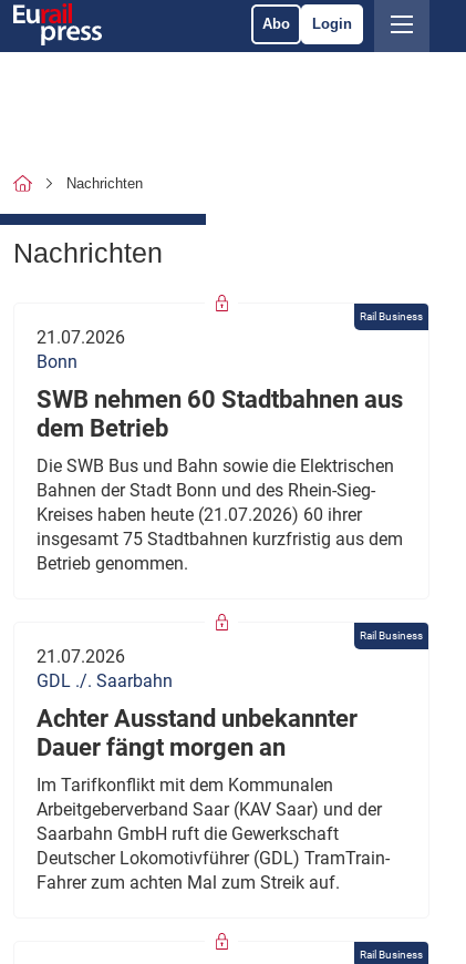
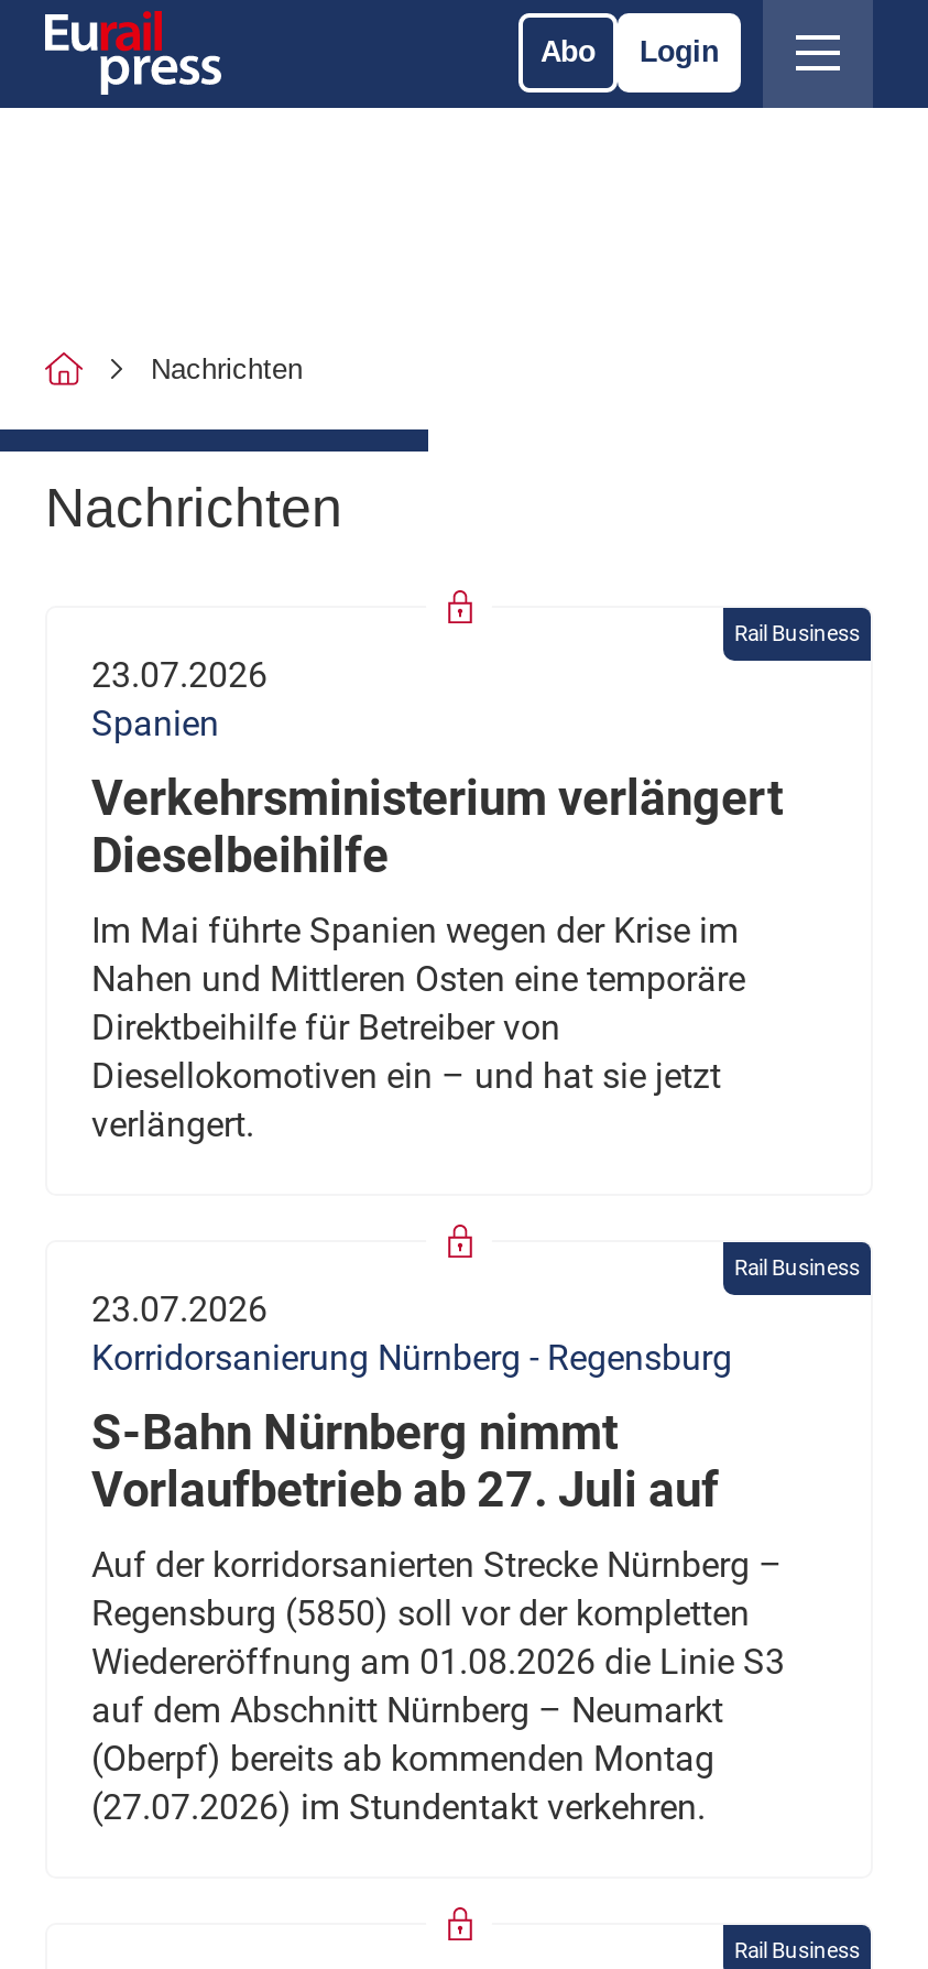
[37,327,125,373] 21.07.2026 | Bonn -> [91,655,268,745] 23.07.2026 | Spanien
[37,386,403,442] SWB nehmen 60 Stadtbahnen aus | dem Betrieb -> [91,771,783,884] Verkehrsministerium verlängert | Dieselbeihilfe
[37,456,403,574] Die SWB Bus und Bahn sowie die Elektrischen | Bahnen der Stadt Bonn und des Rhein-Sieg- | Kreises haben heute (21.07.2026) 60 ihrer | insgesamt 75 Stadtbahnen kurzfristig aus dem | Betrieb genommen. -> [91,910,745,1146] Im Mai führte Spanien wegen der Krise im | Nahen und Mittleren Osten eine temporäre | Direktbeihilfe für Betreiber von | Diesellokomotiven ein – und hat sie jetzt | verlängert.
[37,646,173,692] 21.07.2026 | GDL ./. Saarbahn -> [91,1289,732,1379] 23.07.2026 | Korridorsanierung Nürnberg - Regensburg
[37,705,358,761] Achter Ausstand unbekannter | Dauer fängt morgen an -> [91,1406,719,1518] S-Bahn Nürnberg nimmt | Vorlaufbetrieb ab 27. Juli auf
[37,775,390,893] Im Tarifkonflikt mit dem Kommunalen | Arbeitgeberverband Saar (KAV Saar) und der | Saarbahn GmbH ruft die Gewerkschaft | Deutscher Lokomotivführer (GDL) TramTrain- | Fahrer zum achten Mal zum Streik auf. -> [91,1544,785,1828] Auf der korridorsanierten Strecke Nürnberg – | Regensburg (5850) soll vor der kompletten | Wiedereröffnung am 01.08.2026 die Linie S3 | auf dem Abschnitt Nürnberg – Neumarkt | (Oberpf) bereits ab kommenden Montag | (27.07.2026) im Stundentakt verkehren.

